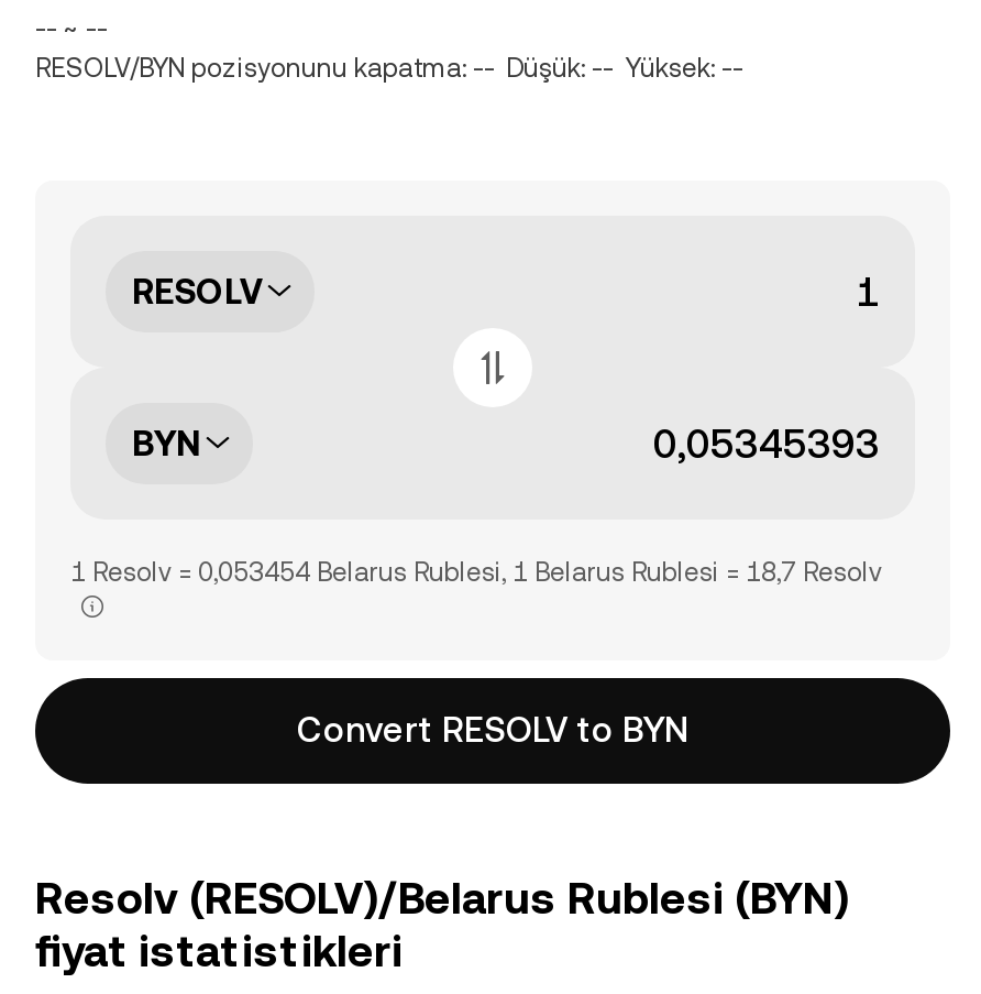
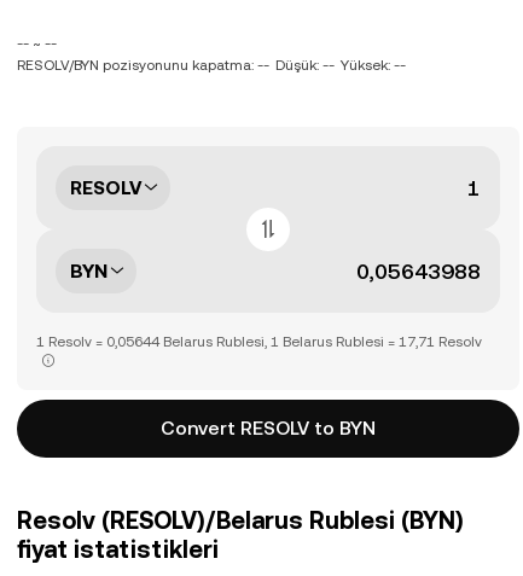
[70,557,882,588] 1 Resolv = 0,053454 Belarus Rublesi, 1 Belarus Rublesi = 18,7 Resolv -> [36,333,482,350] 1 Resolv = 0,05644 Belarus Rublesi, 1 Belarus Rublesi = 17,71 Resolv

